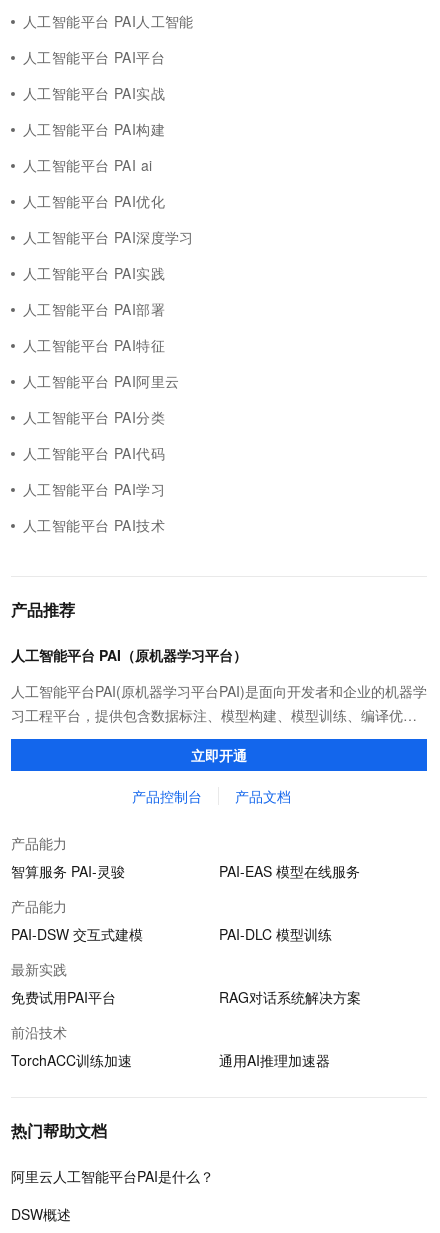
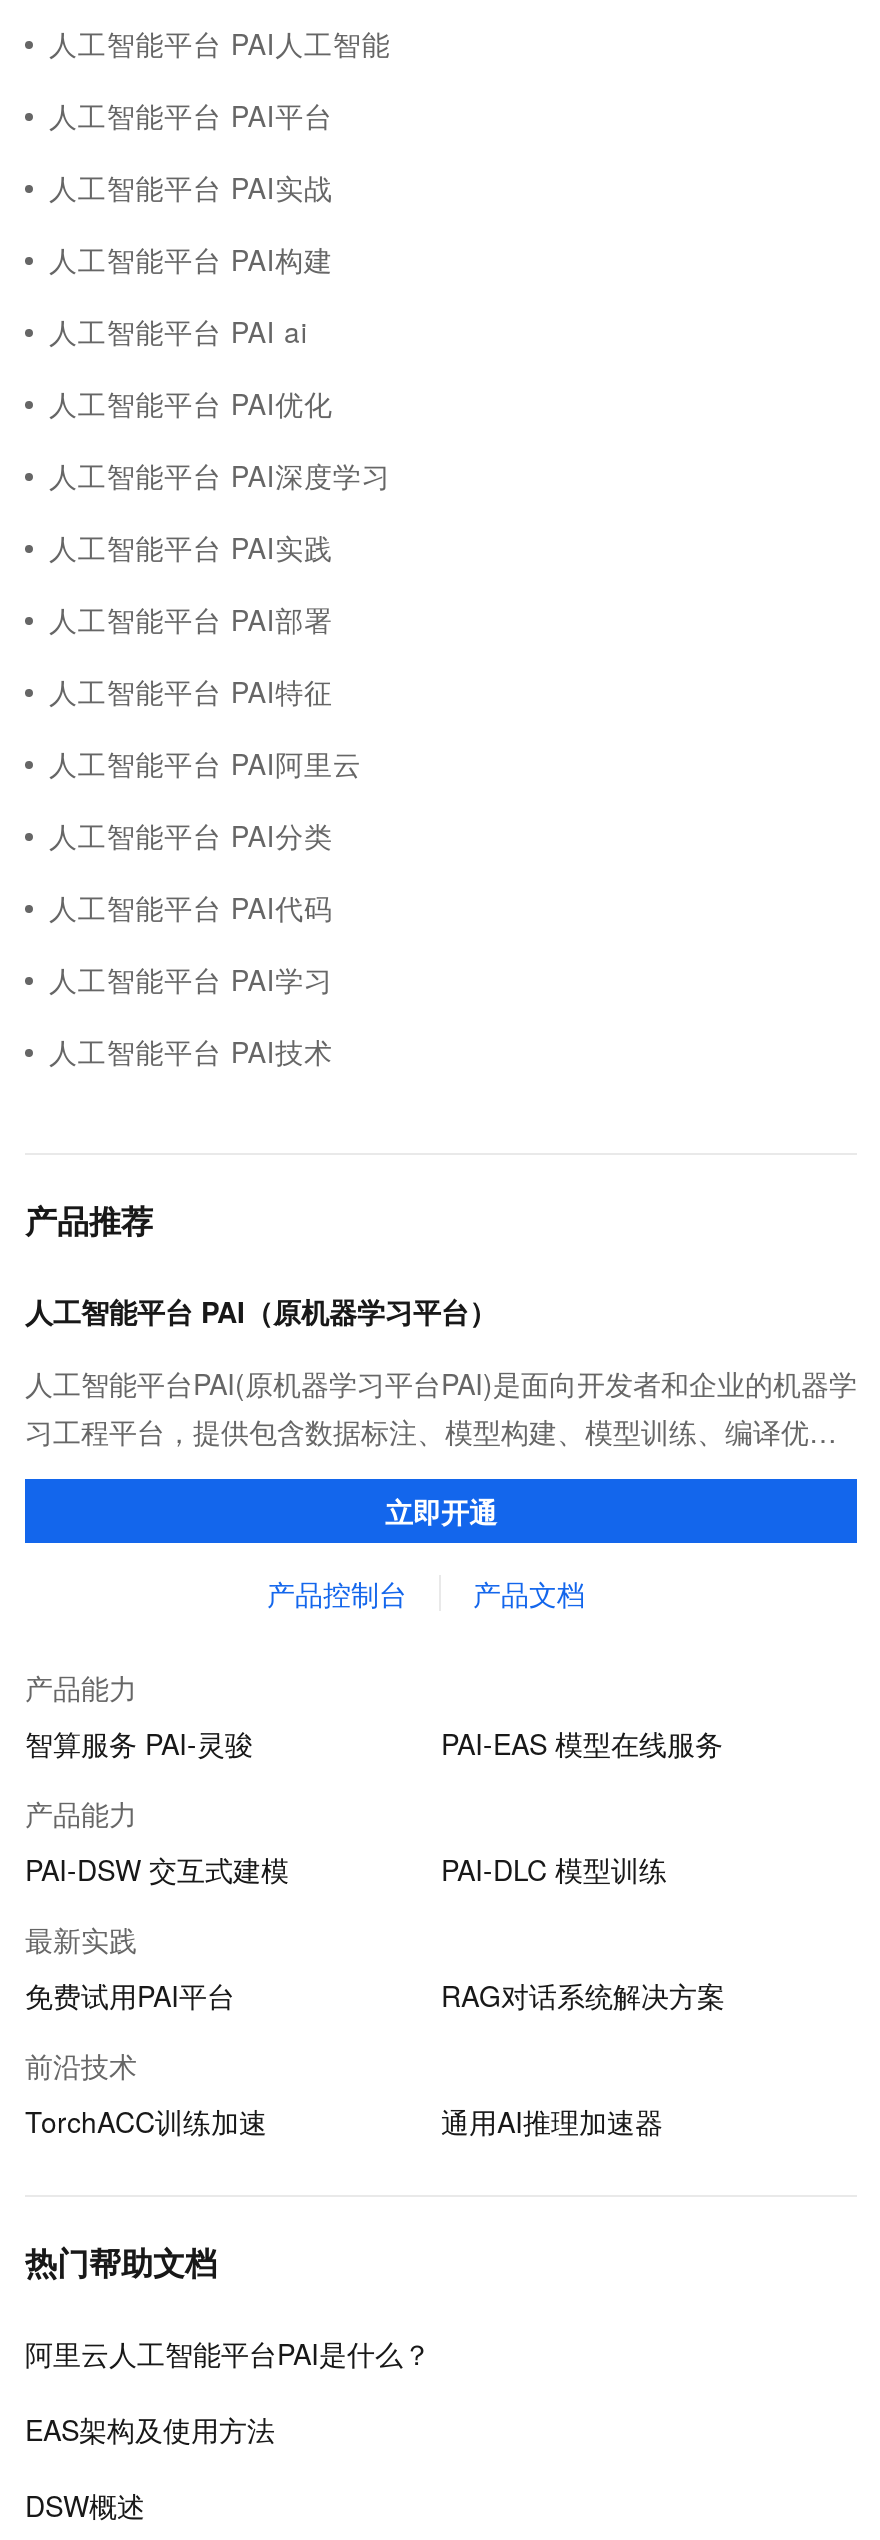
none -> [25,2409,275,2449] EAS架构及使用方法

